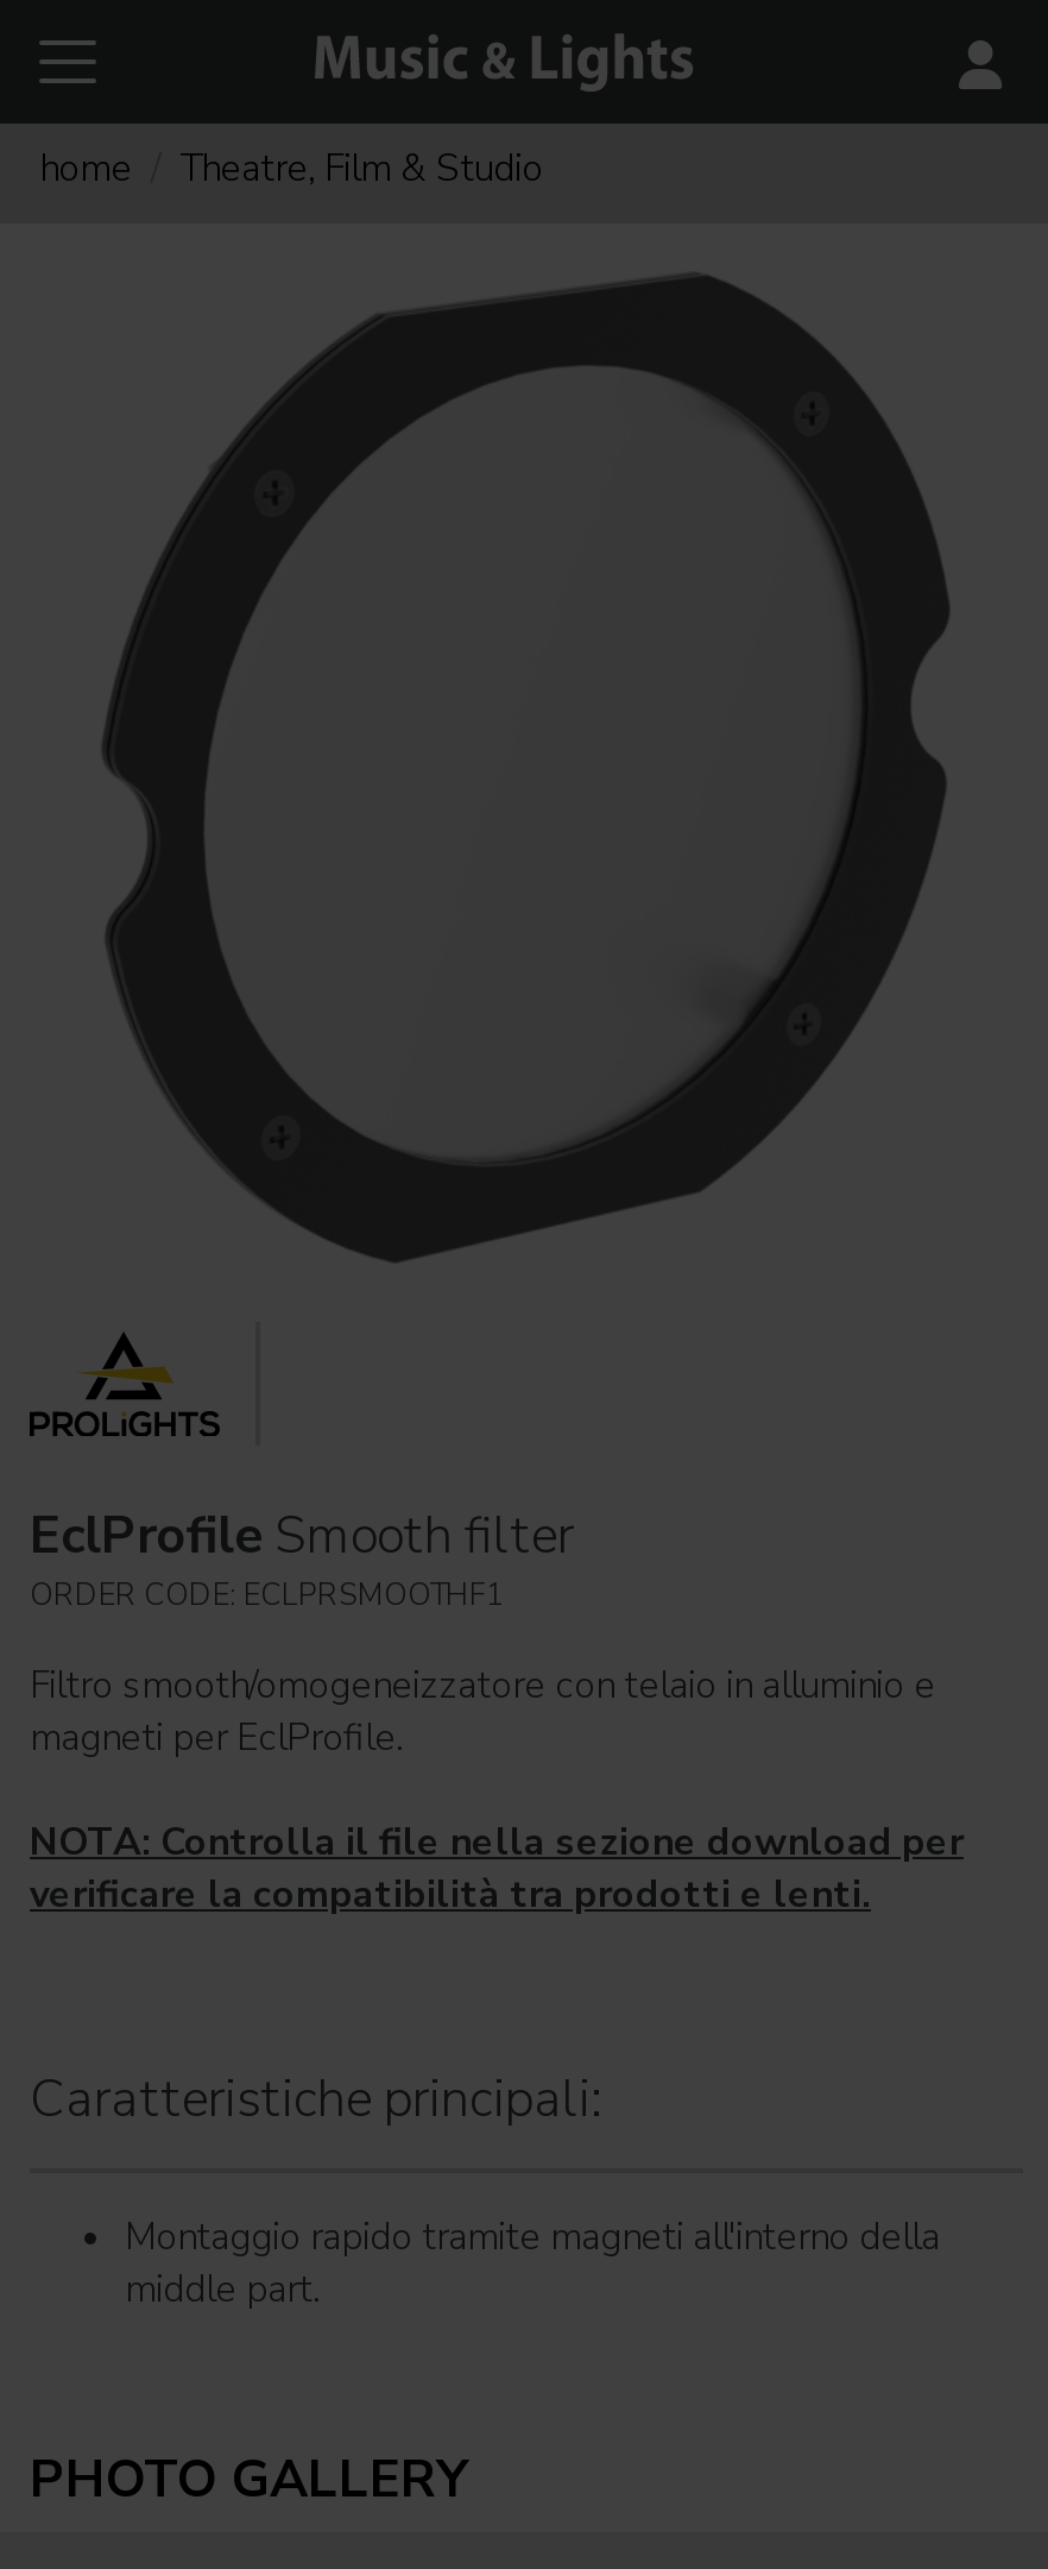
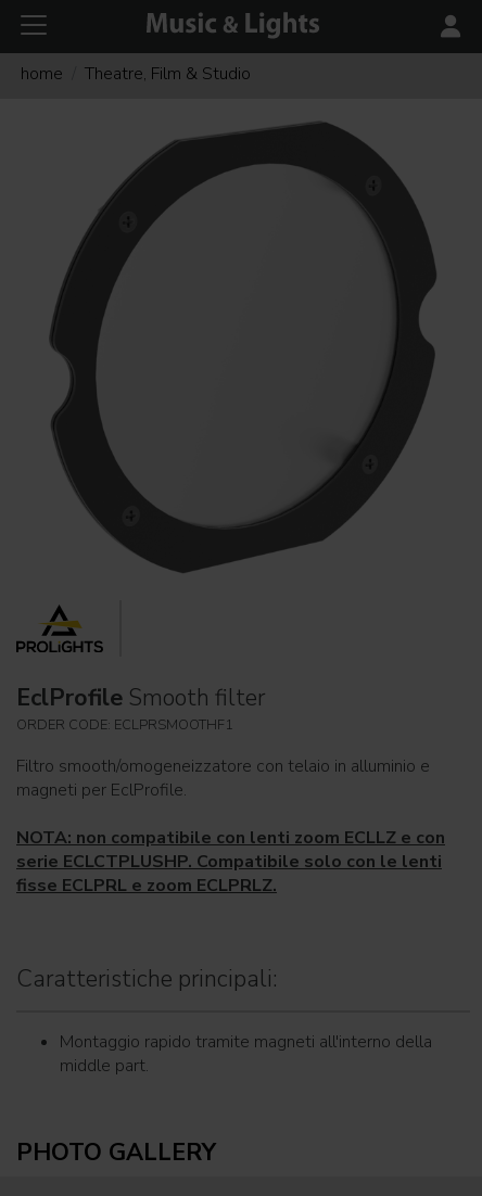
[30,1815,964,1920] NOTA: Controlla il file nella sezione download per | verificare la compatibilità tra prodotti e lenti. -> [16,825,445,897] NOTA: non compatibile con lenti zoom ECLLZ e con | serie ECLCTPLUSHP. Compatibile solo con le lenti | fisse ECLPRL e zoom ECLPRLZ.

